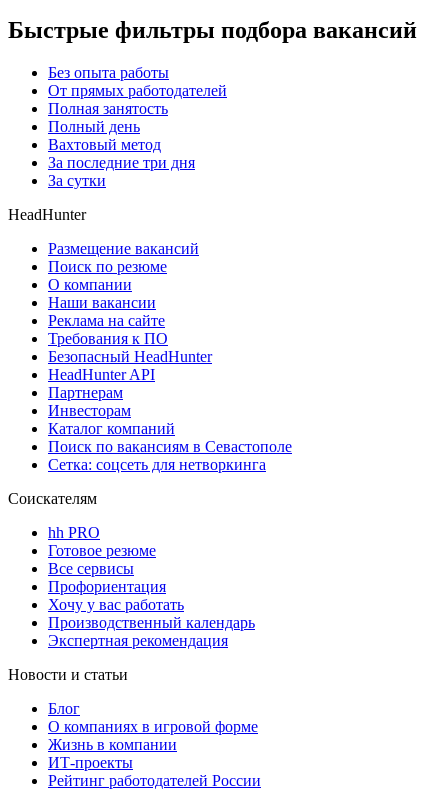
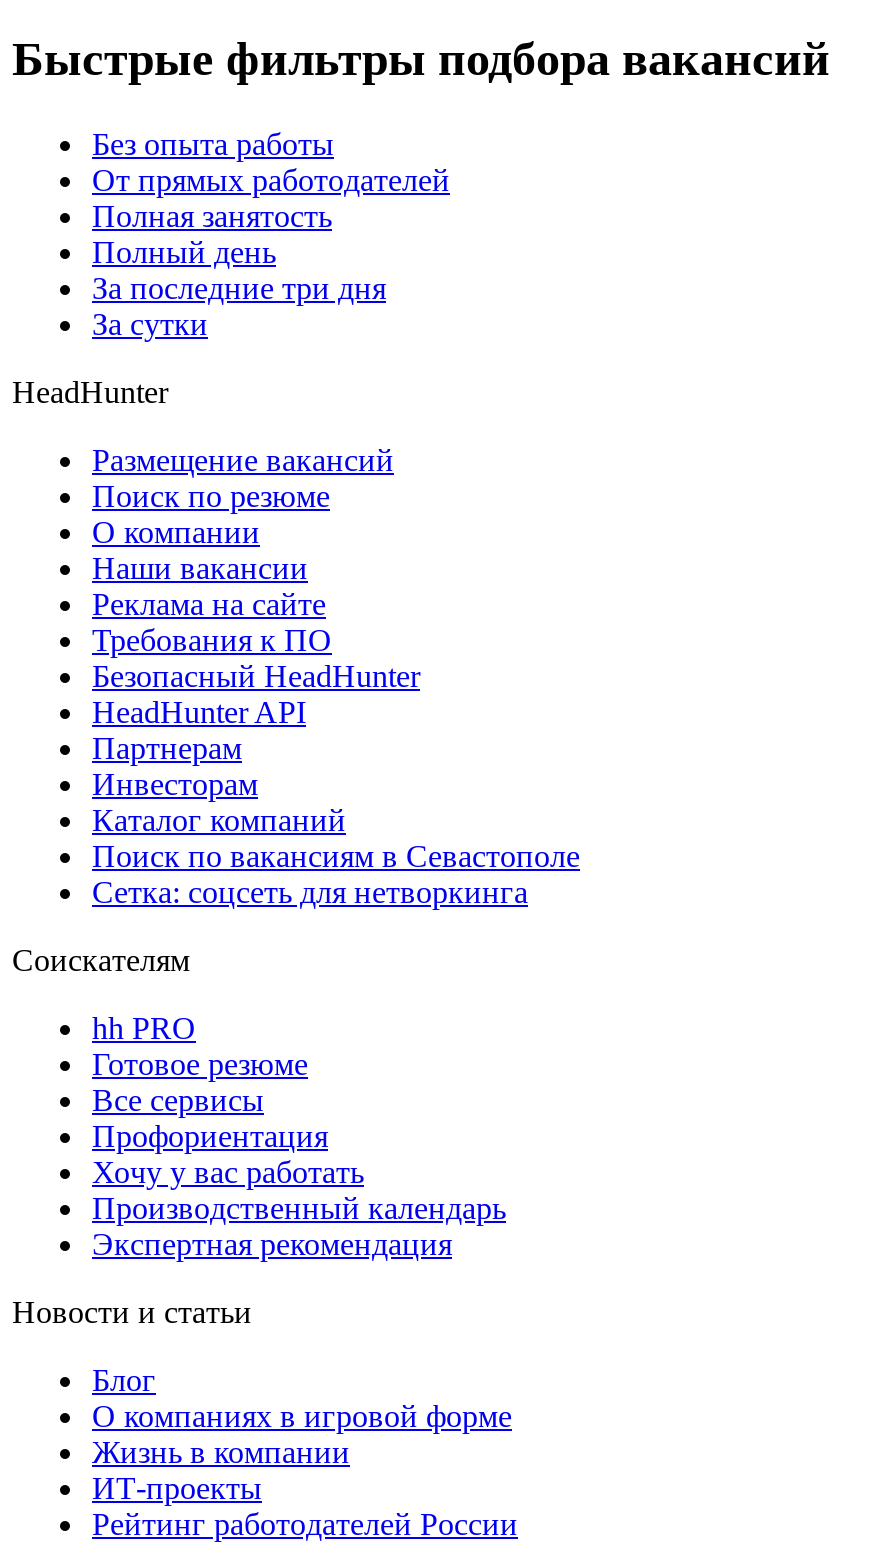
[48,136,161,153] Вахтовый метод -> none

